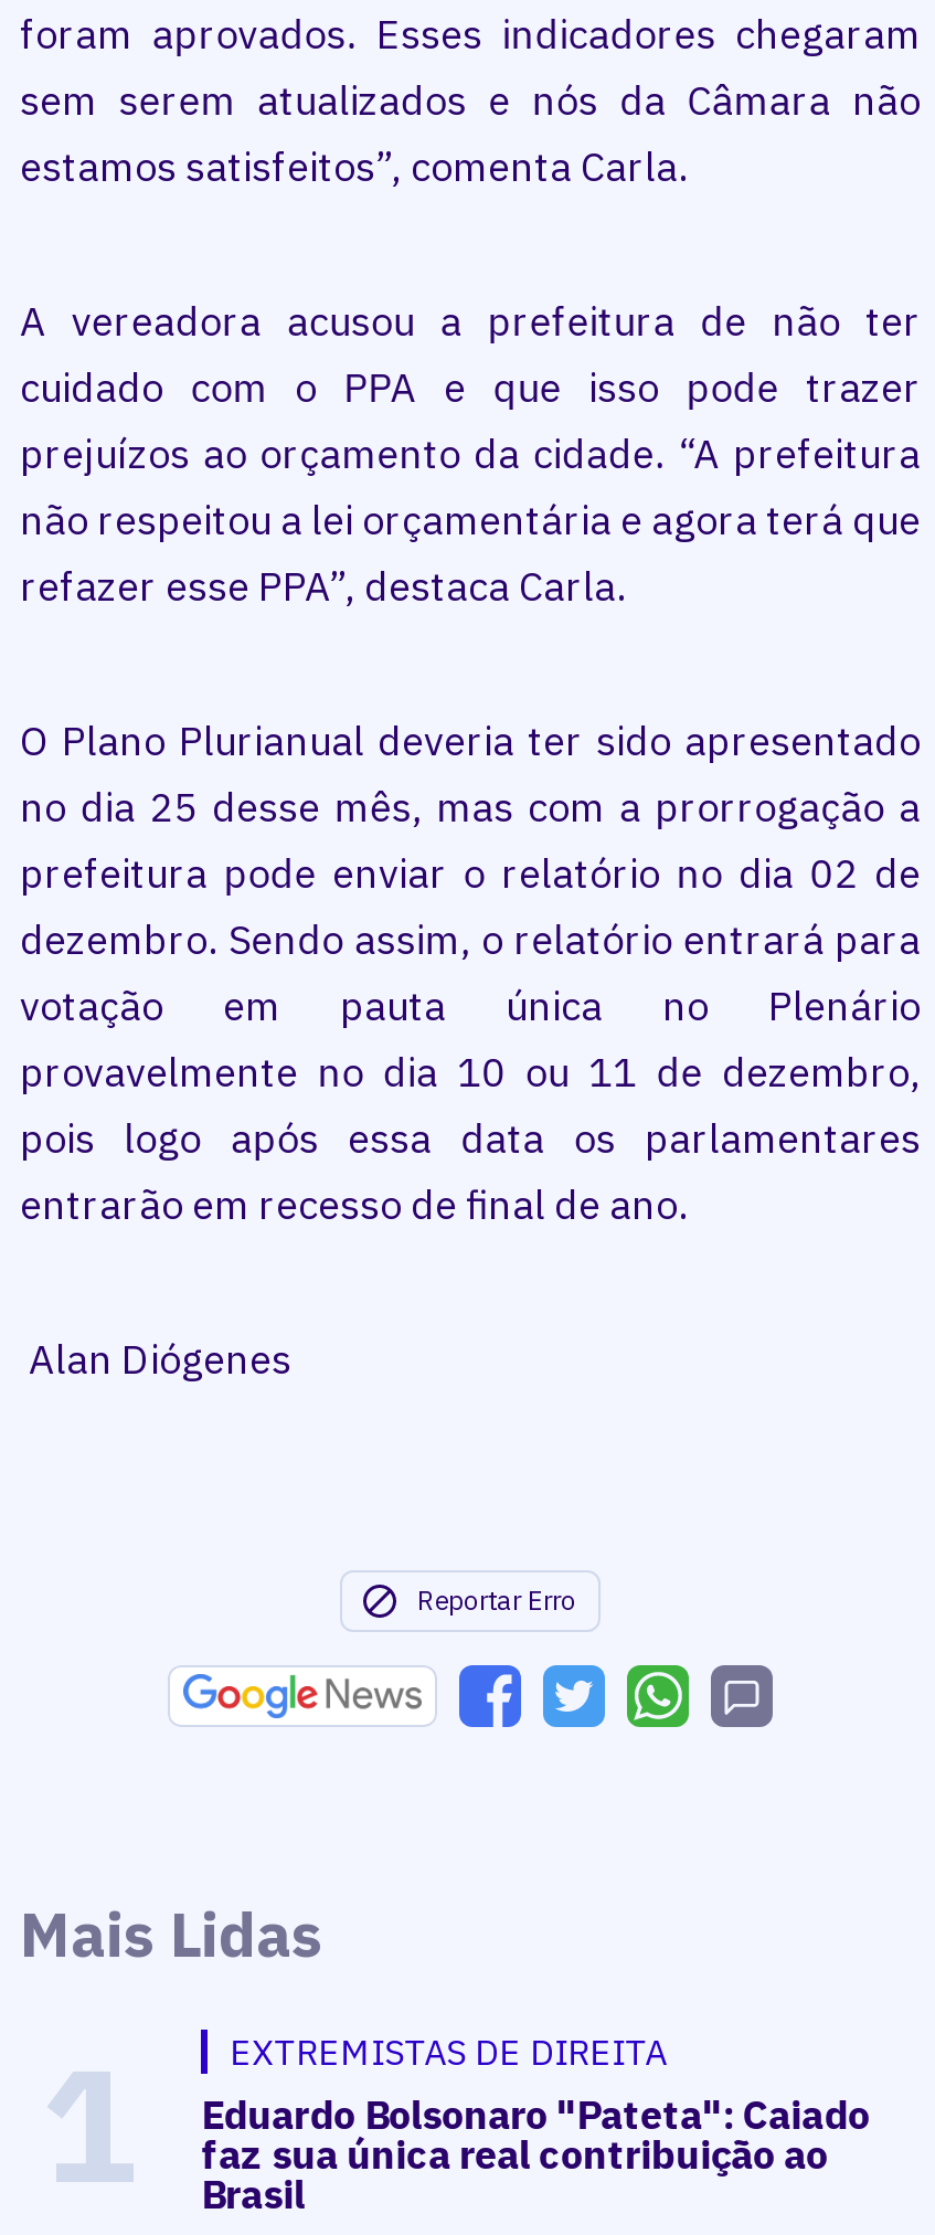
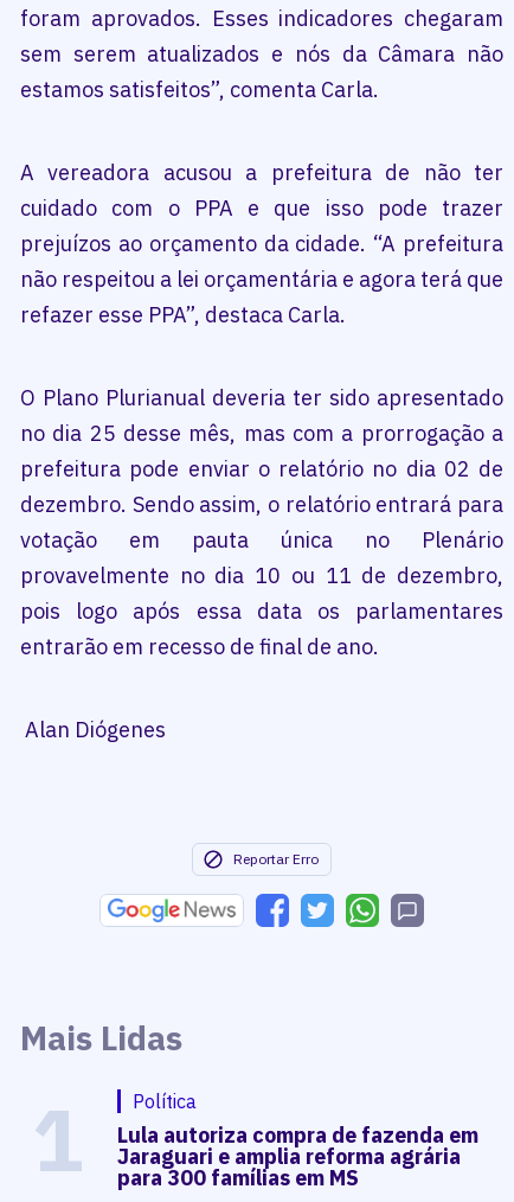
[201,2029,870,2219] EXTREMISTAS DE DIREITA | Eduardo Bolsonaro "Pateta": Caiado | faz sua única real contribuição ao | Brasil -> [117,1089,479,1191] Política | Lula autoriza compra de fazenda em | Jaraguari e amplia reforma agrária | para 300 famílias em MS

